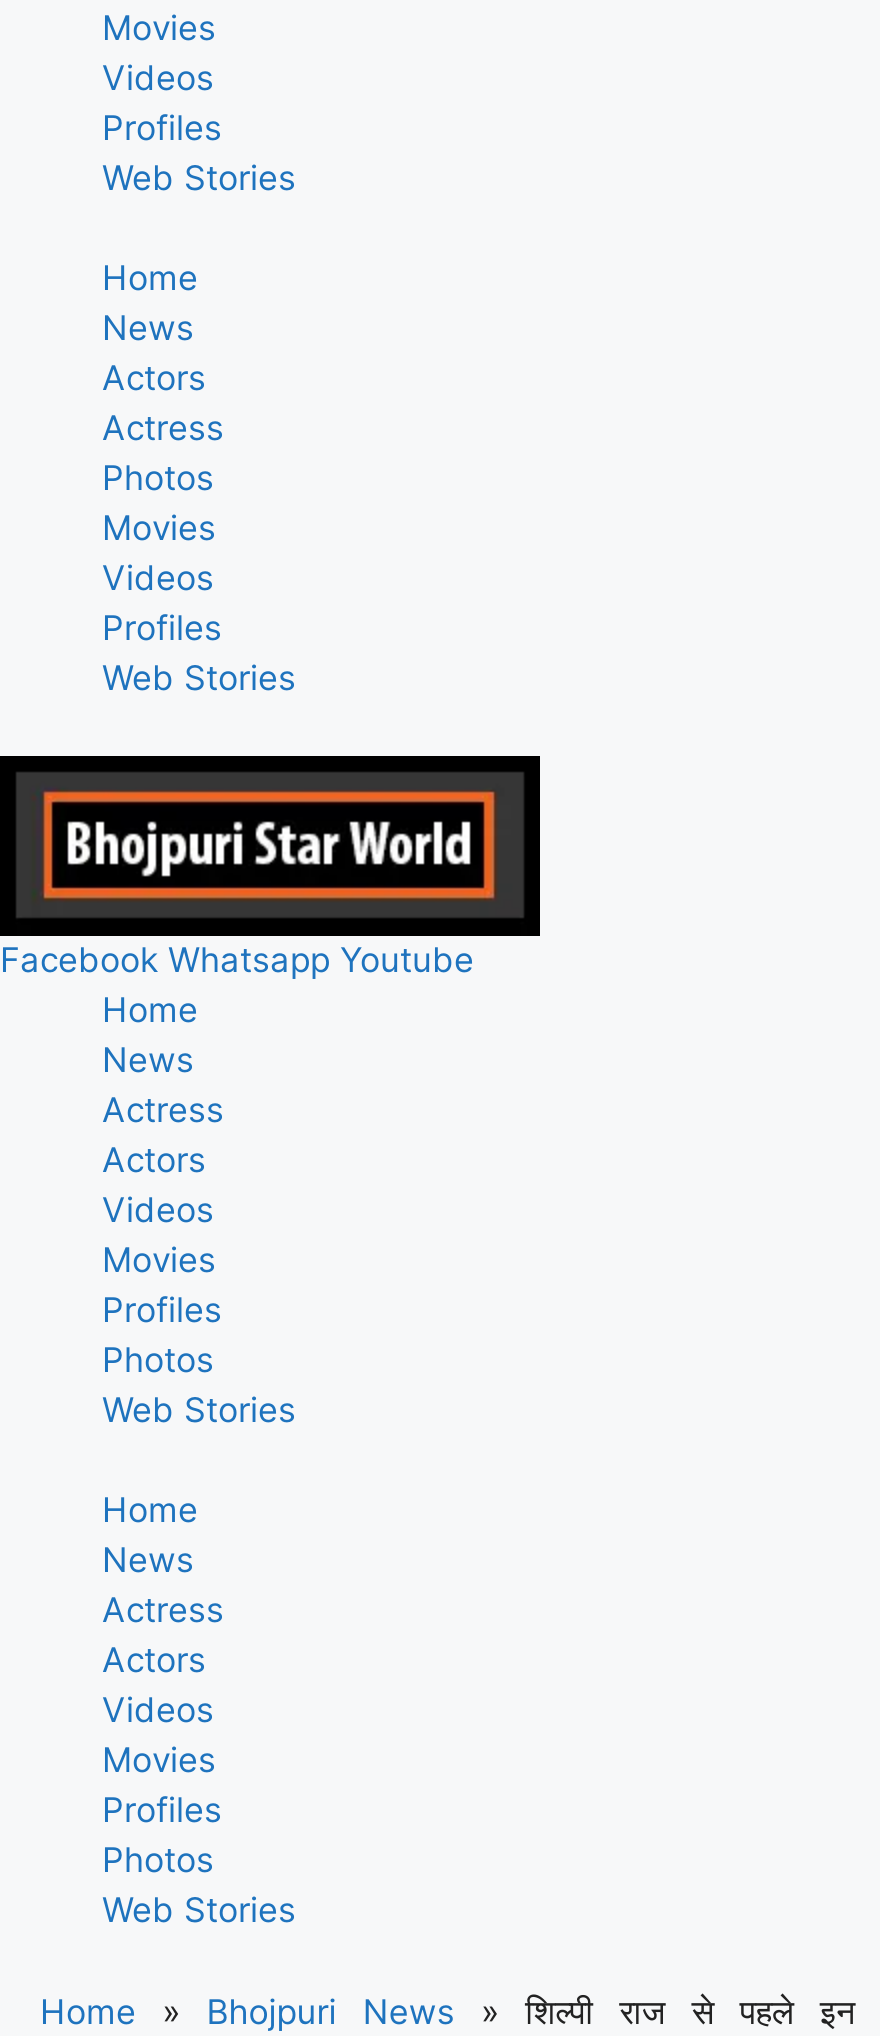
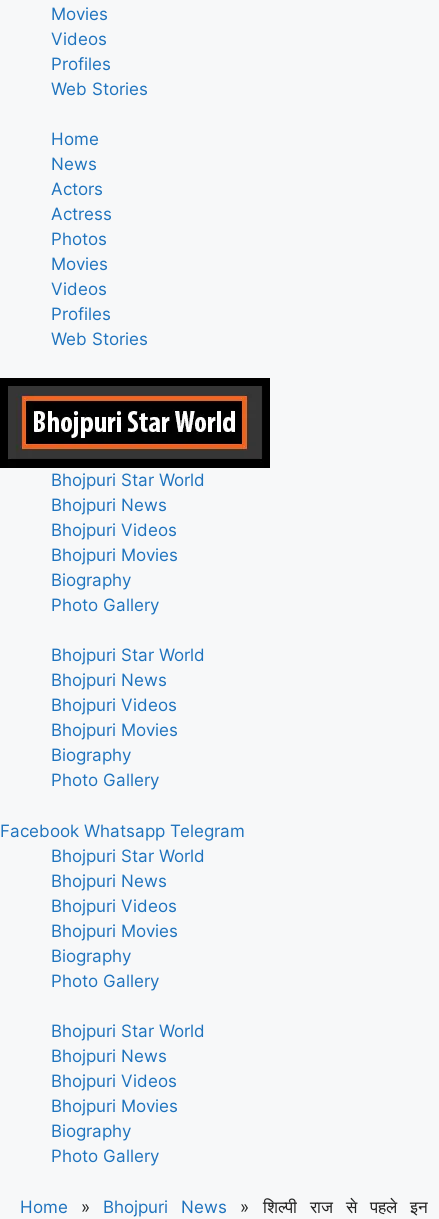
[0,939,474,1930] Facebook Whatsapp Youtube | Home | News | Actress | Actors | Videos | Movies | Profiles | Photos | Web Stories | Home | News | Actress | Actors | Videos | Movies | Profiles | Photos | Web Stories -> [0,469,245,1166] Bhojpuri Star World | Bhojpuri News | Bhojpuri Videos | Bhojpuri Movies | Biography | Photo Gallery | Bhojpuri Star World | Bhojpuri News | Bhojpuri Videos | Bhojpuri Movies | Biography | Photo Gallery | Facebook Whatsapp Telegram | Bhojpuri Star World | Bhojpuri News | Bhojpuri Videos | Bhojpuri Movies | Biography | Photo Gallery | Bhojpuri Star World | Bhojpuri News | Bhojpuri Videos | Bhojpuri Movies | Biography | Photo Gallery

